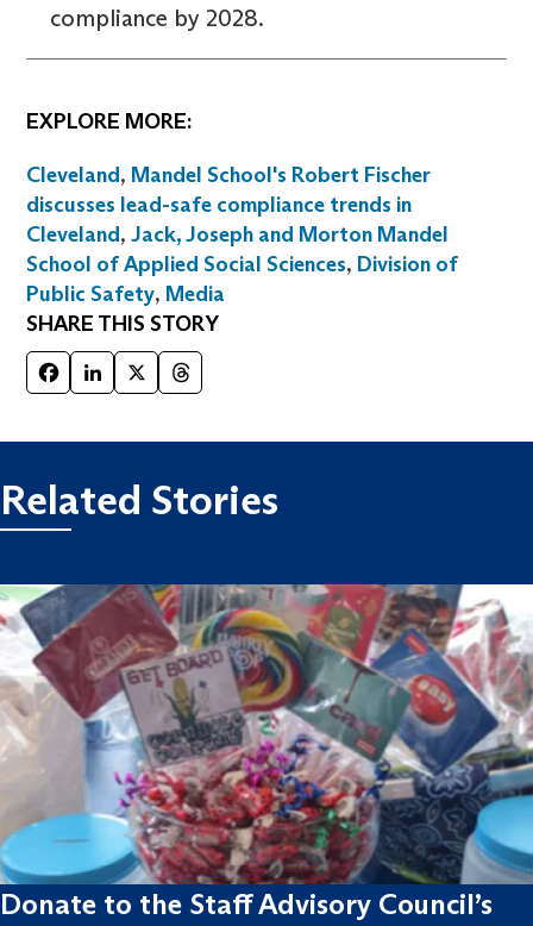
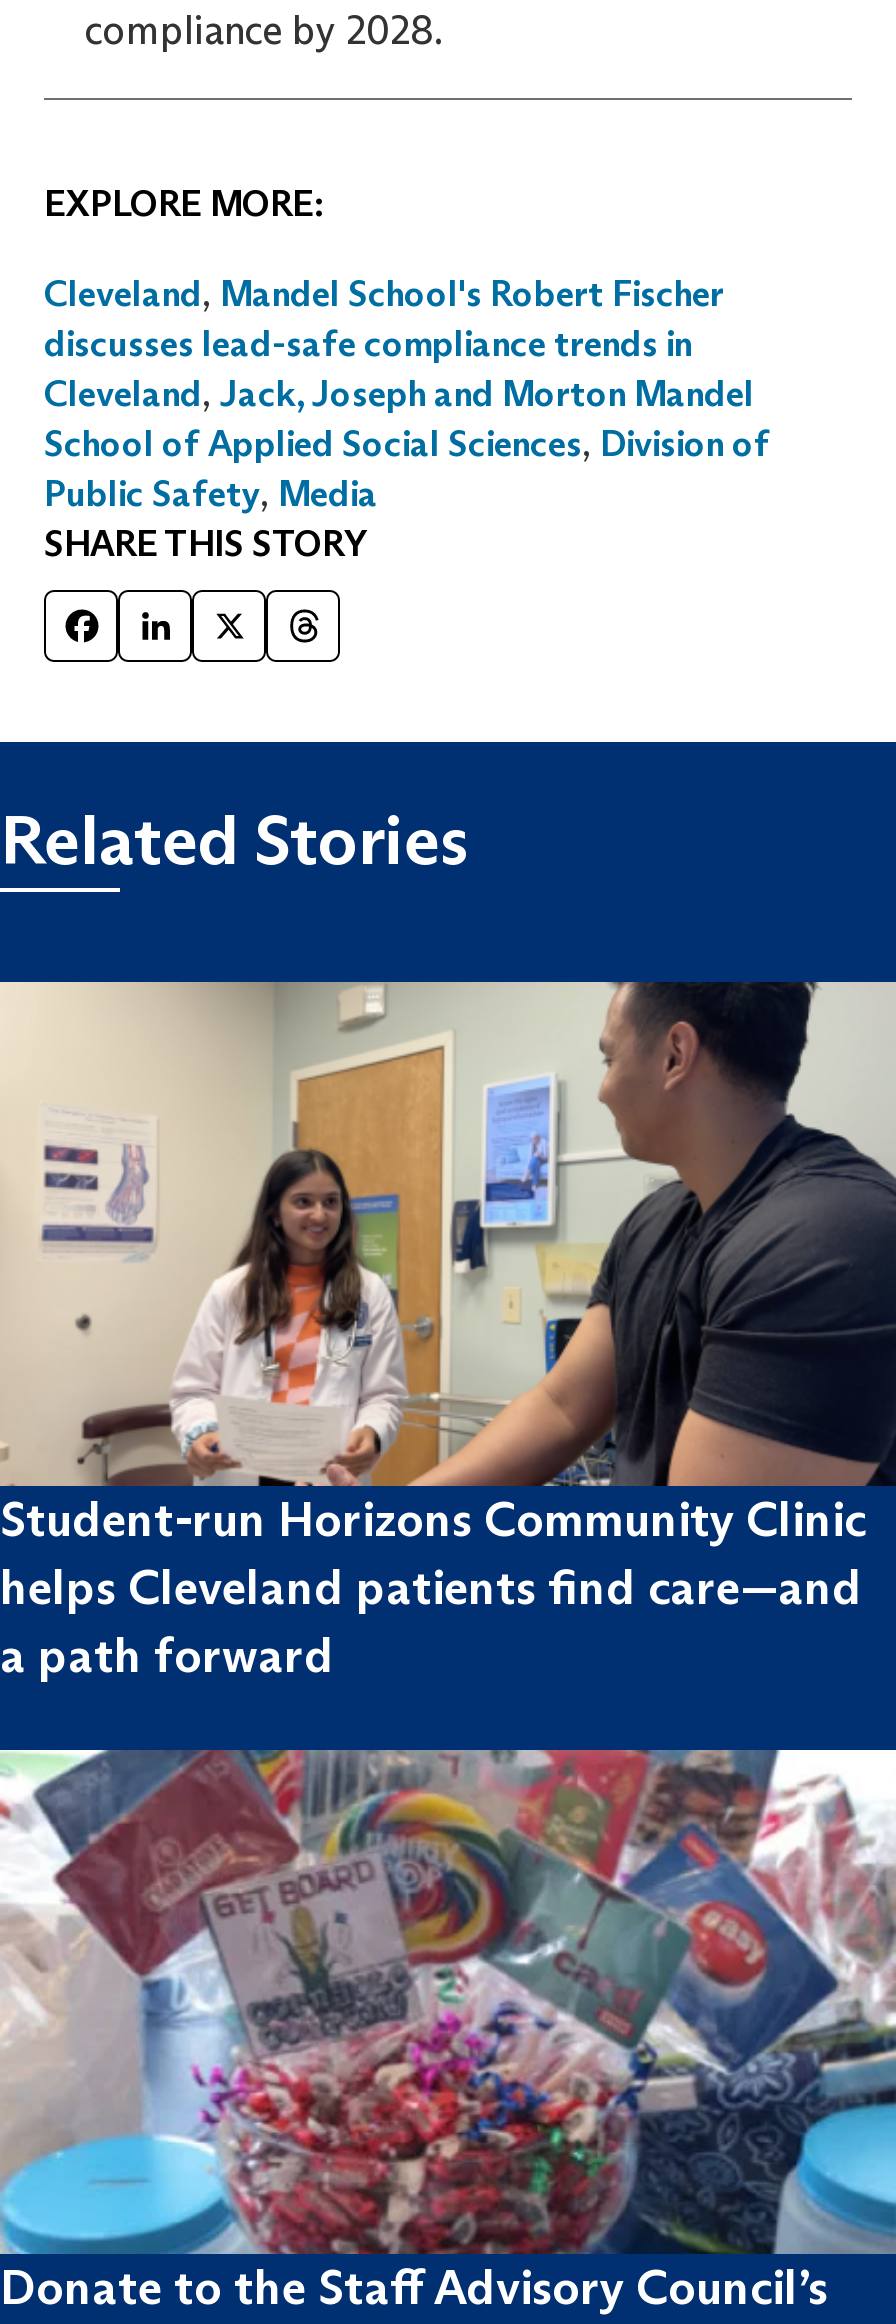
none -> [0,980,890,1684] [image] | Student-run Horizons Community Clinic | helps Cleveland patients find care—and | a path forward

